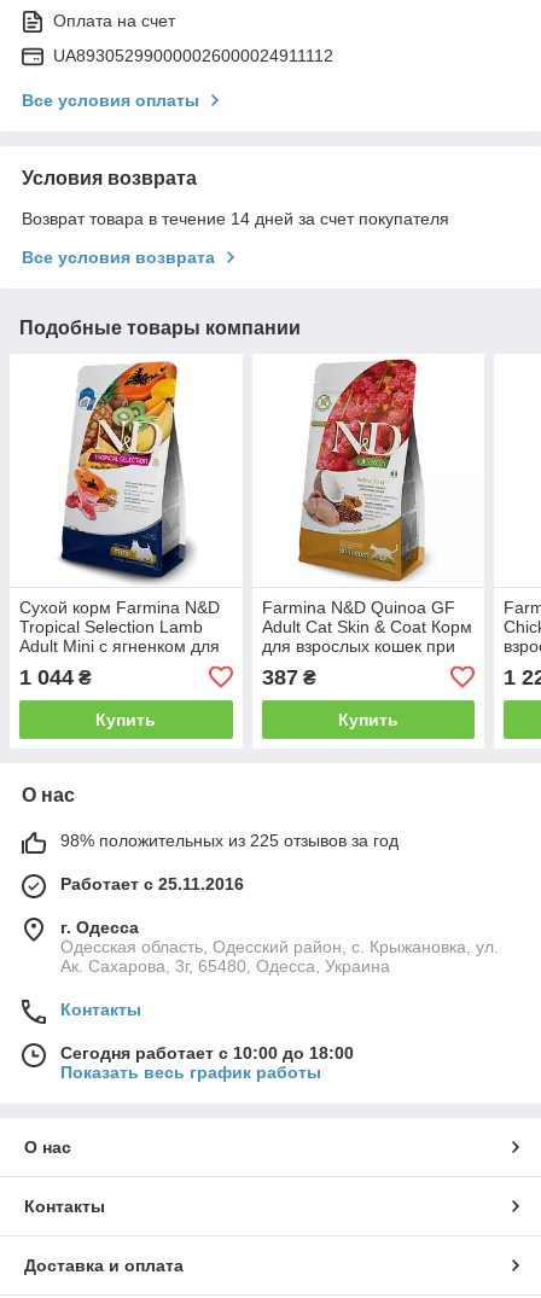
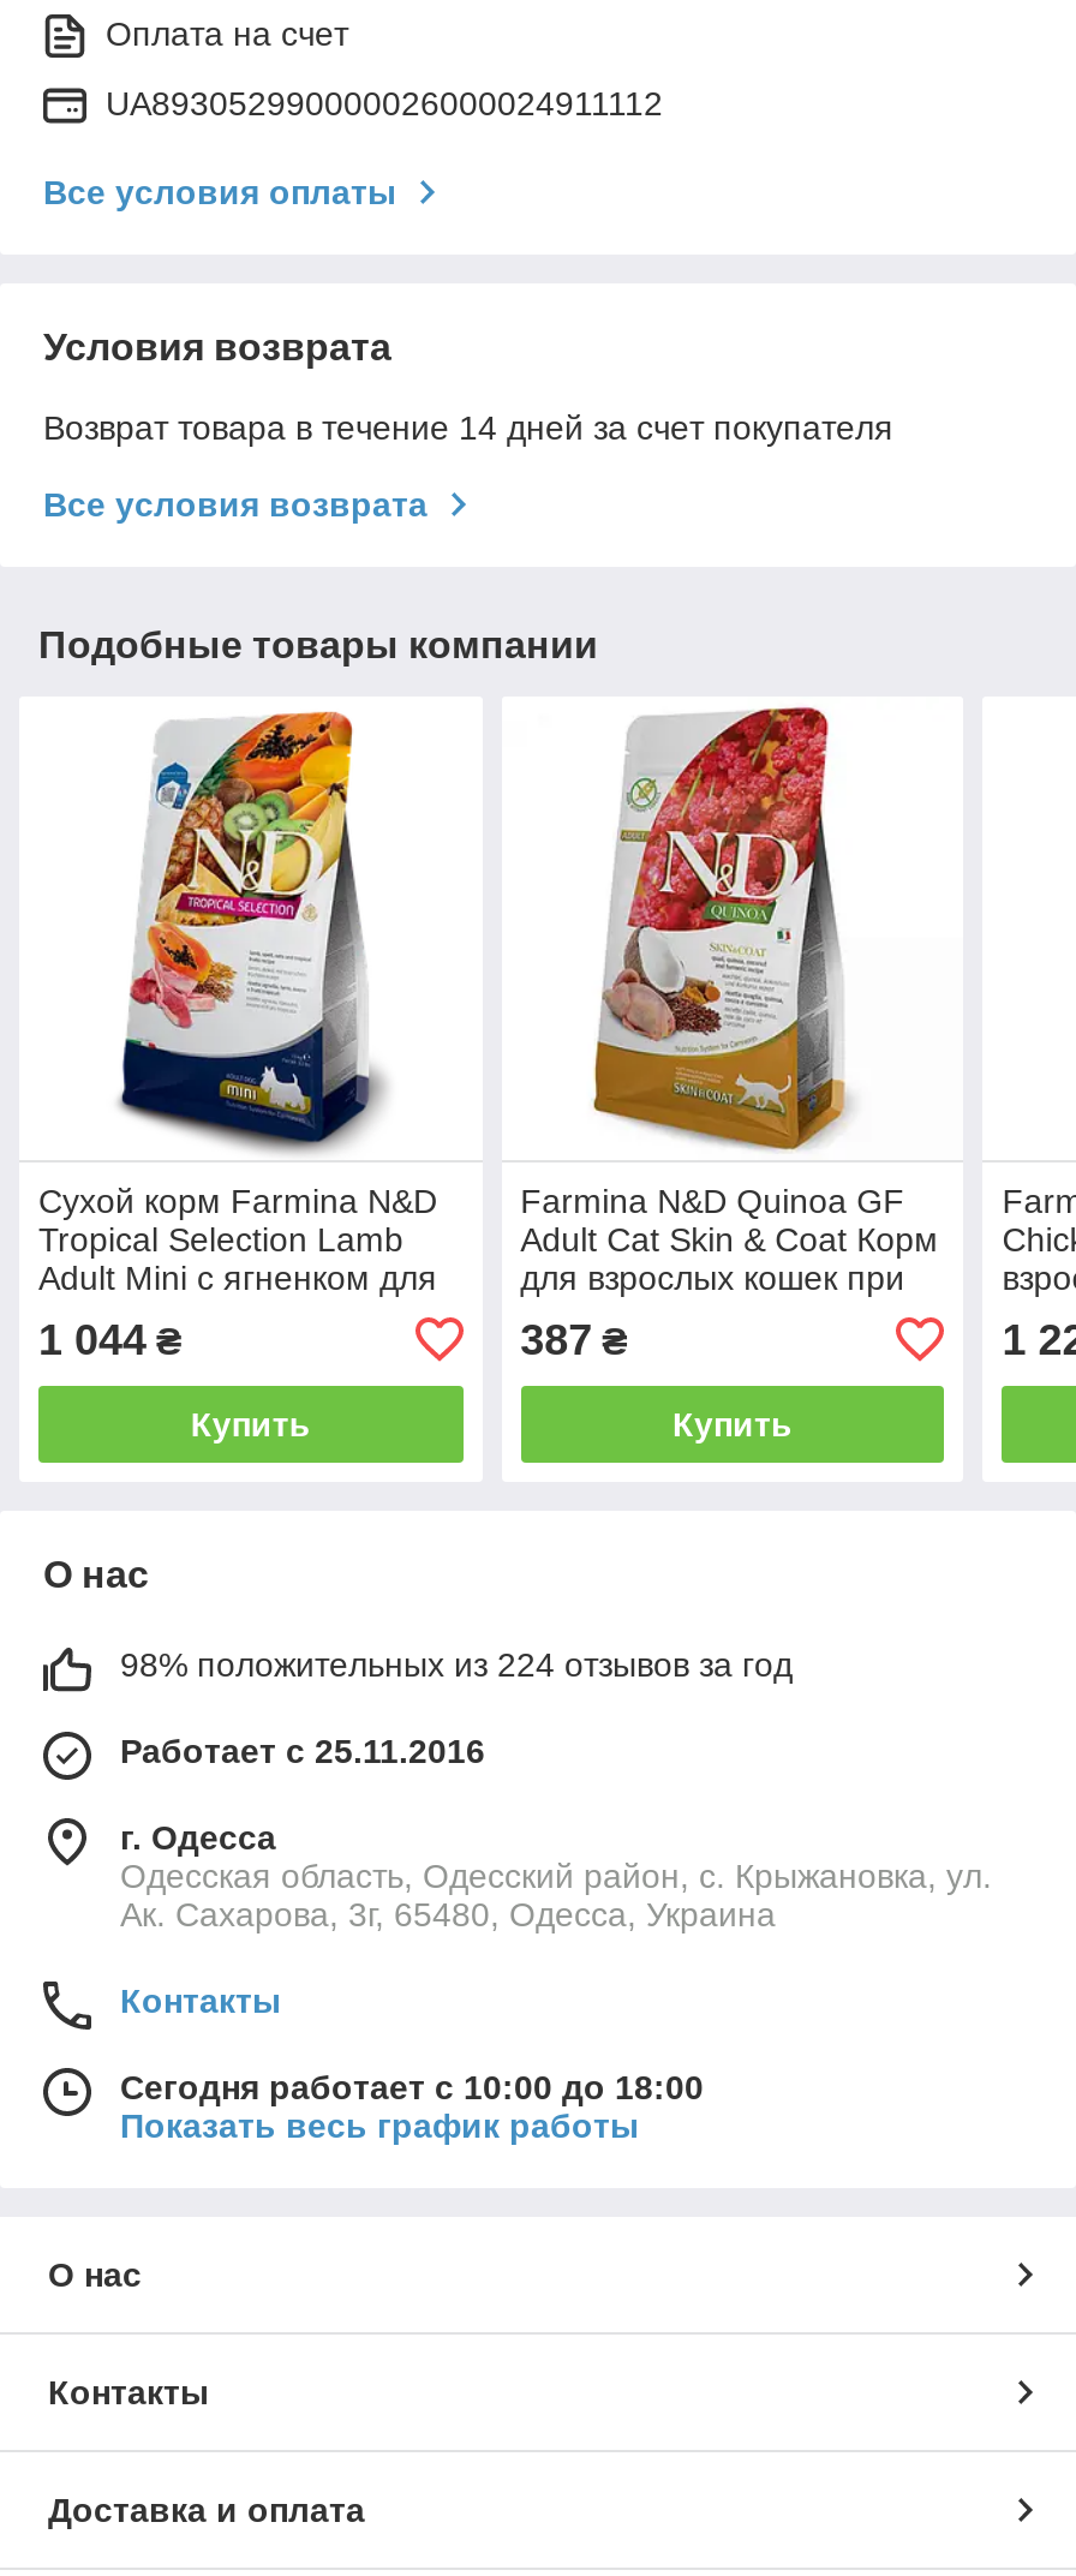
[60,830,399,850] 98% положительных из 225 отзывов за год -> [120,1645,793,1683] 98% положительных из 224 отзывов за год

